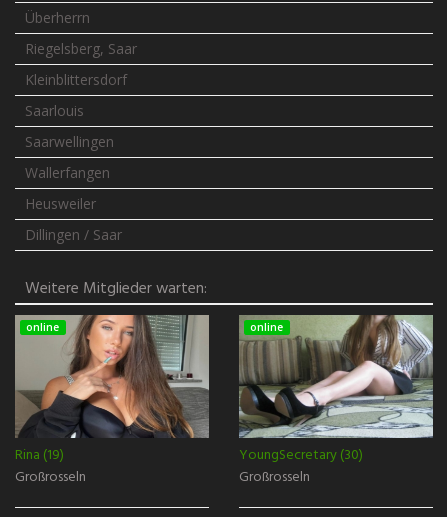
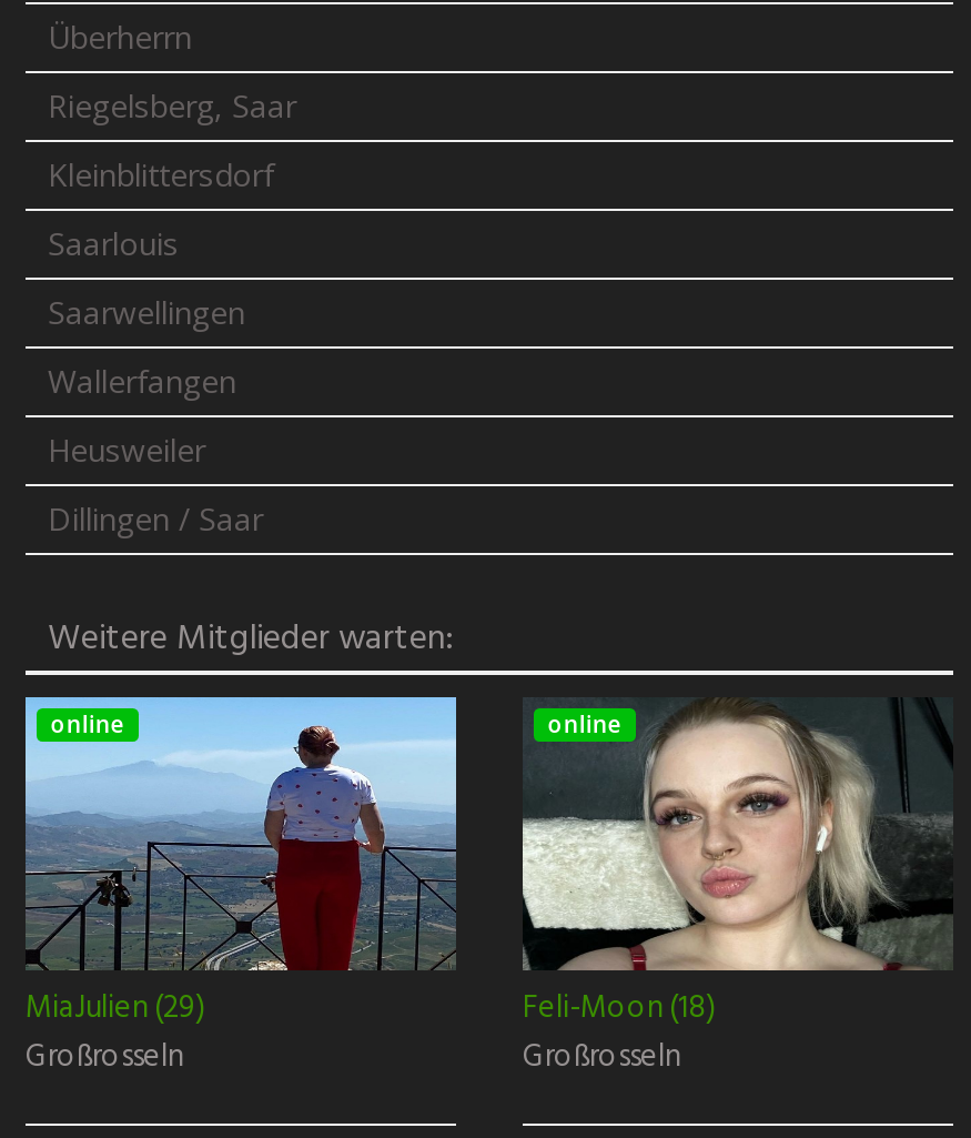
[14,314,210,467] [image] | Rina (19) -> [23,695,458,1035] [image] | MiaJulien (29)
[238,314,434,467] [image] | YoungSecretary (30) -> [520,697,953,1035] [image] | Feli-Moon (18)

